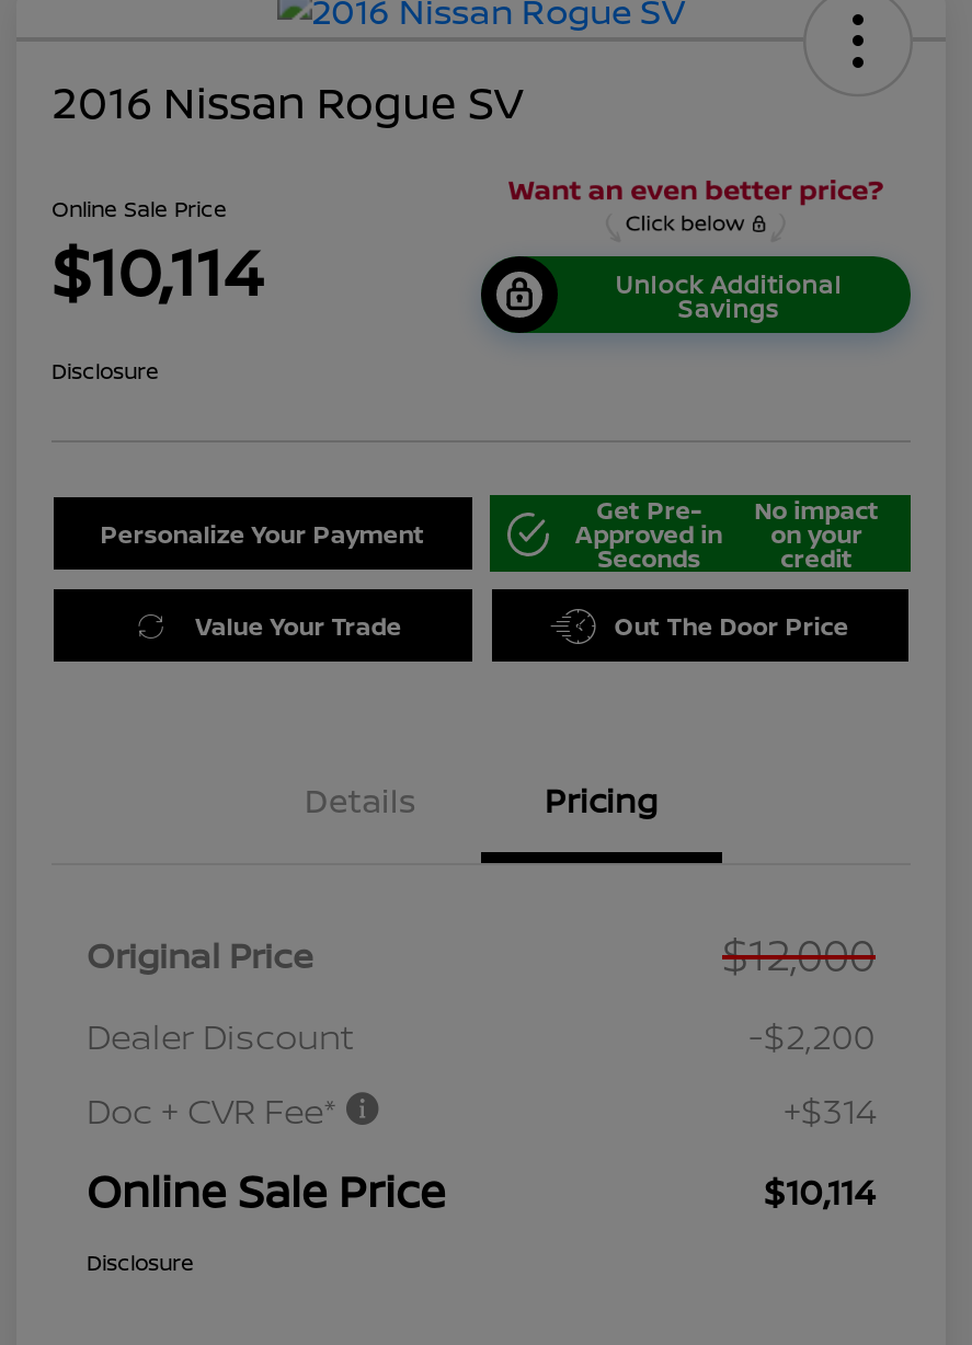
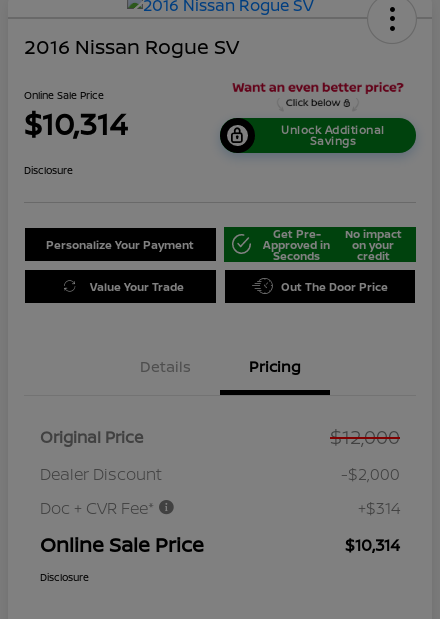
[52,226,262,315] $10,114 -> [24,103,127,144] $10,314
[748,1013,876,1061] -$2,200 -> [341,462,400,484] -$2,000
[764,1169,876,1217] $10,114 -> [345,533,400,555] $10,314

